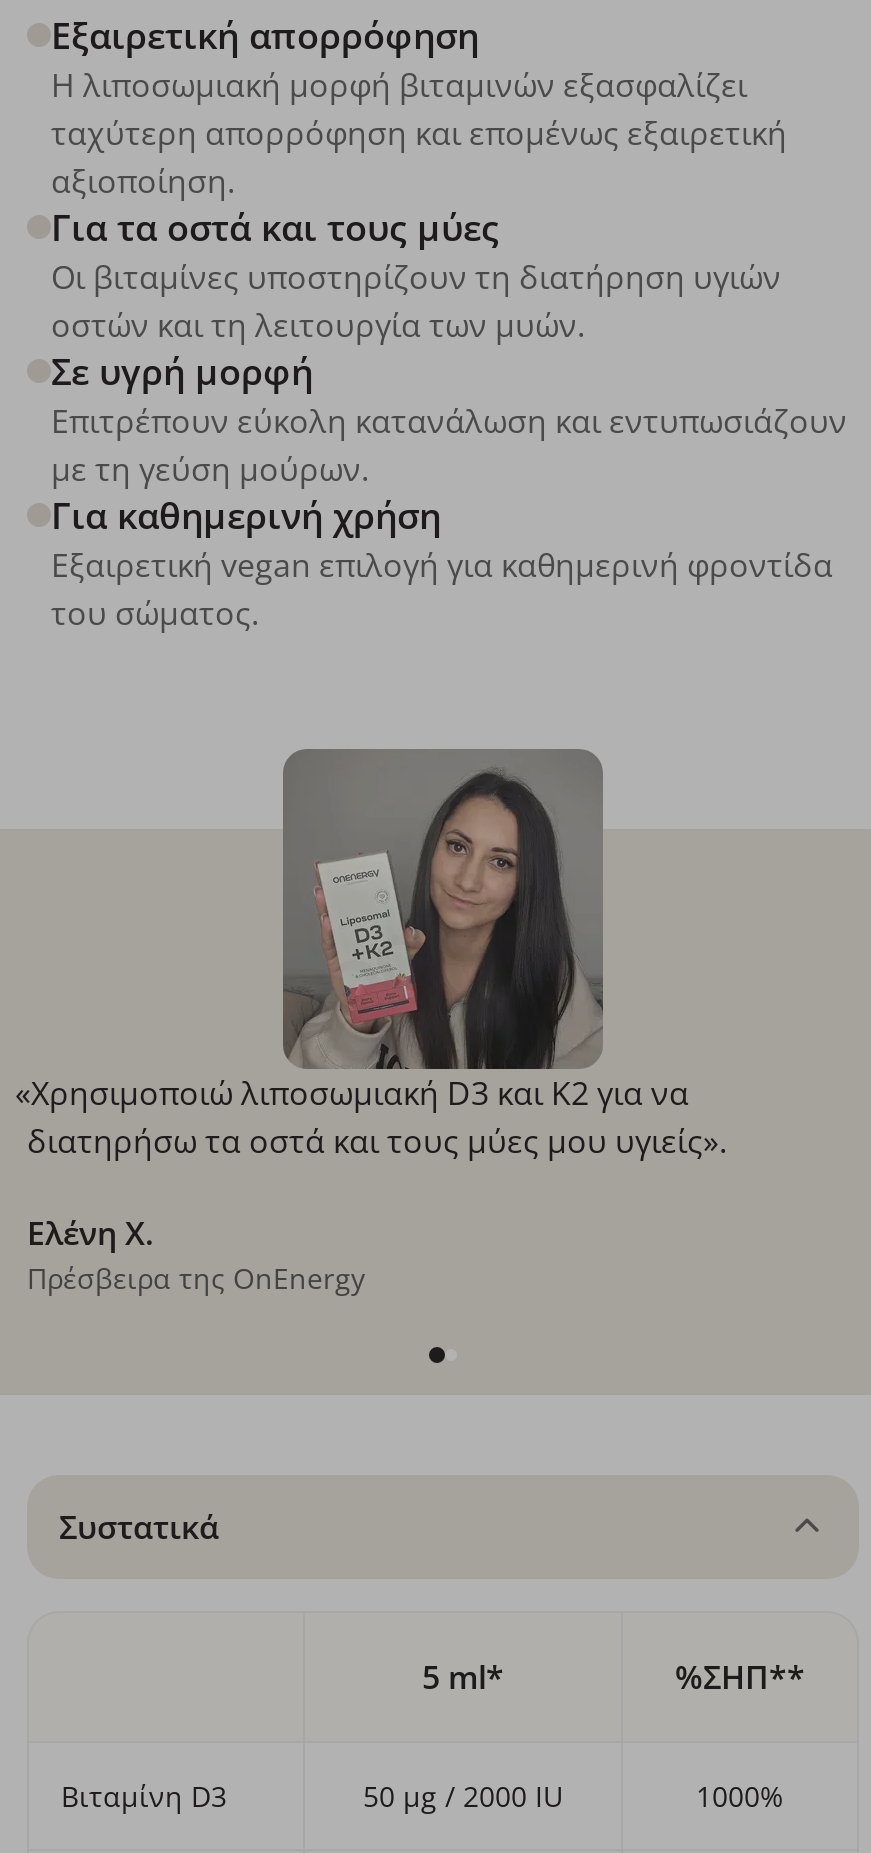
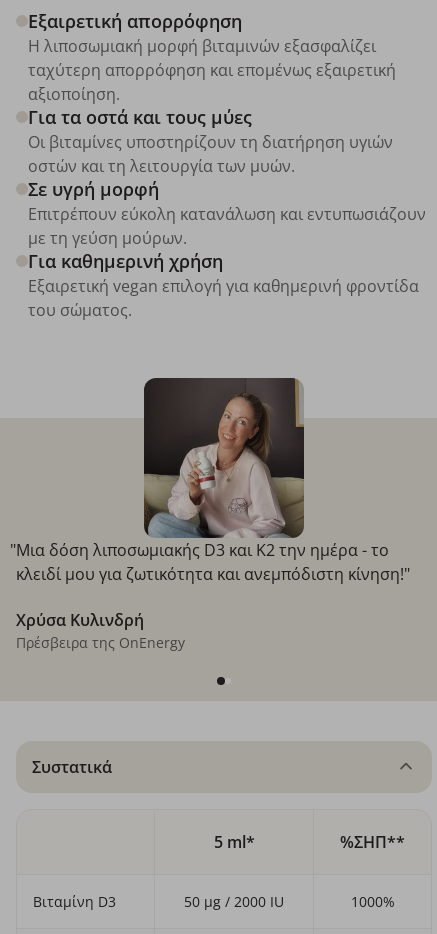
[15,751,727,1162] [image] | «Χρησιμοποιώ λιποσωμιακή D3 και Κ2 για να | διατηρήσω τα οστά και τους μύες μου υγιείς». -> [10,378,410,584] [image] | "Μια δόση λιποσωμιακής D3 και Κ2 την ημέρα - το | κλειδί μου για ζωτικότητα και ανεμπόδιστη κίνηση!"
[27,1210,153,1254] Ελένη X. -> [16,608,144,630] Χρύσα Κυλινδρή

